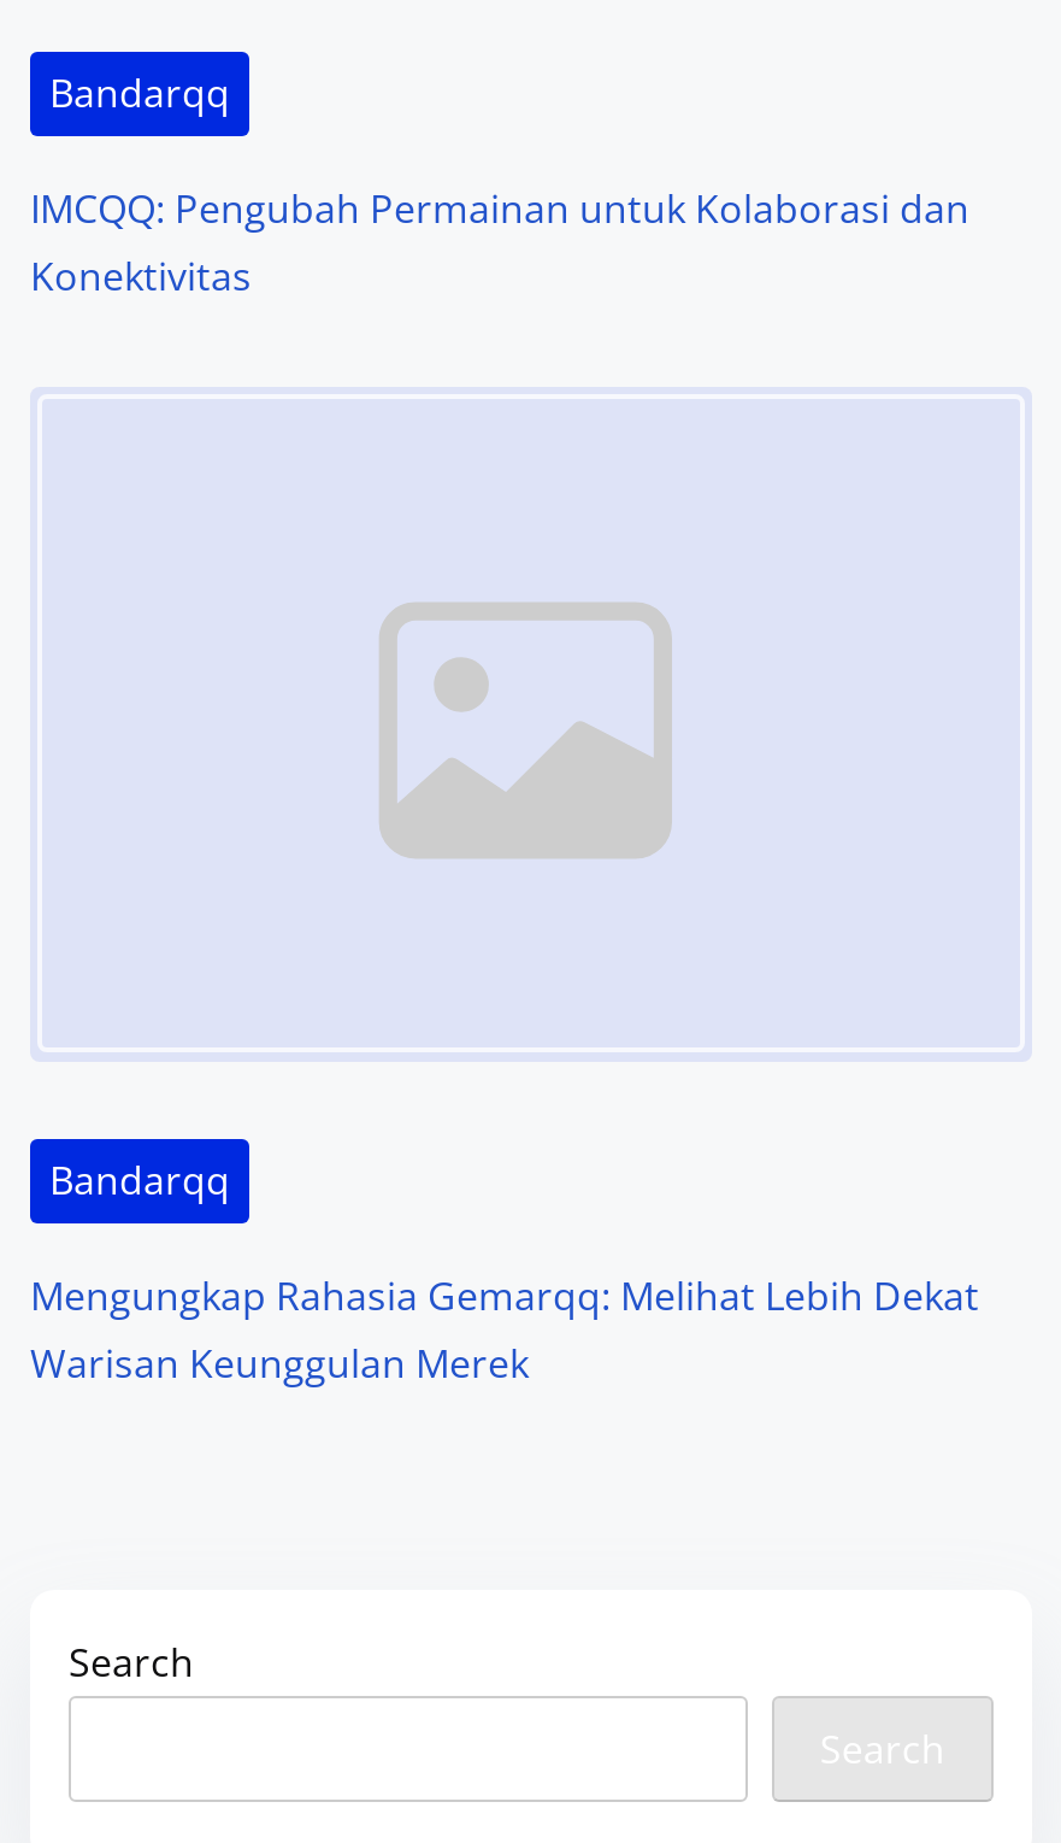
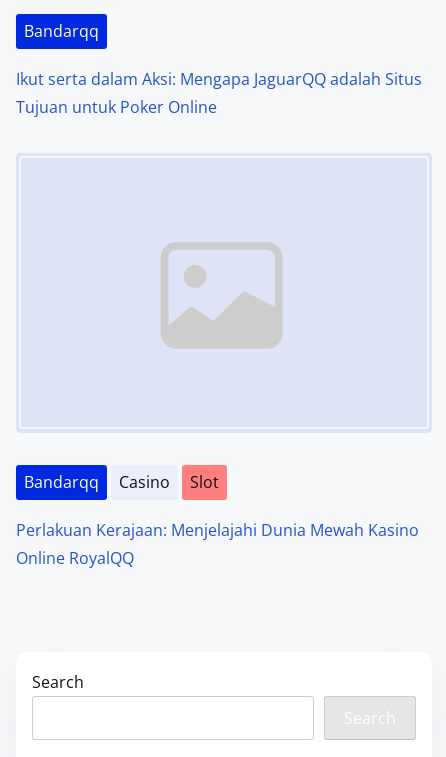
[30,183,969,303] IMCQQ: Pengubah Permainan untuk Kolaborasi dan | Konektivitas -> [16,68,422,118] Ikut serta dalam Aksi: Mengapa JaguarQQ adalah Situs | Tujuan untuk Poker Online
[30,1270,979,1391] Mengungkap Rahasia Gemarqq: Melihat Lebih Dekat | Warisan Keunggulan Merek -> [16,471,419,569] Casino | Slot | Perlakuan Kerajaan: Menjelajahi Dunia Mewah Kasino | Online RoyalQQ

